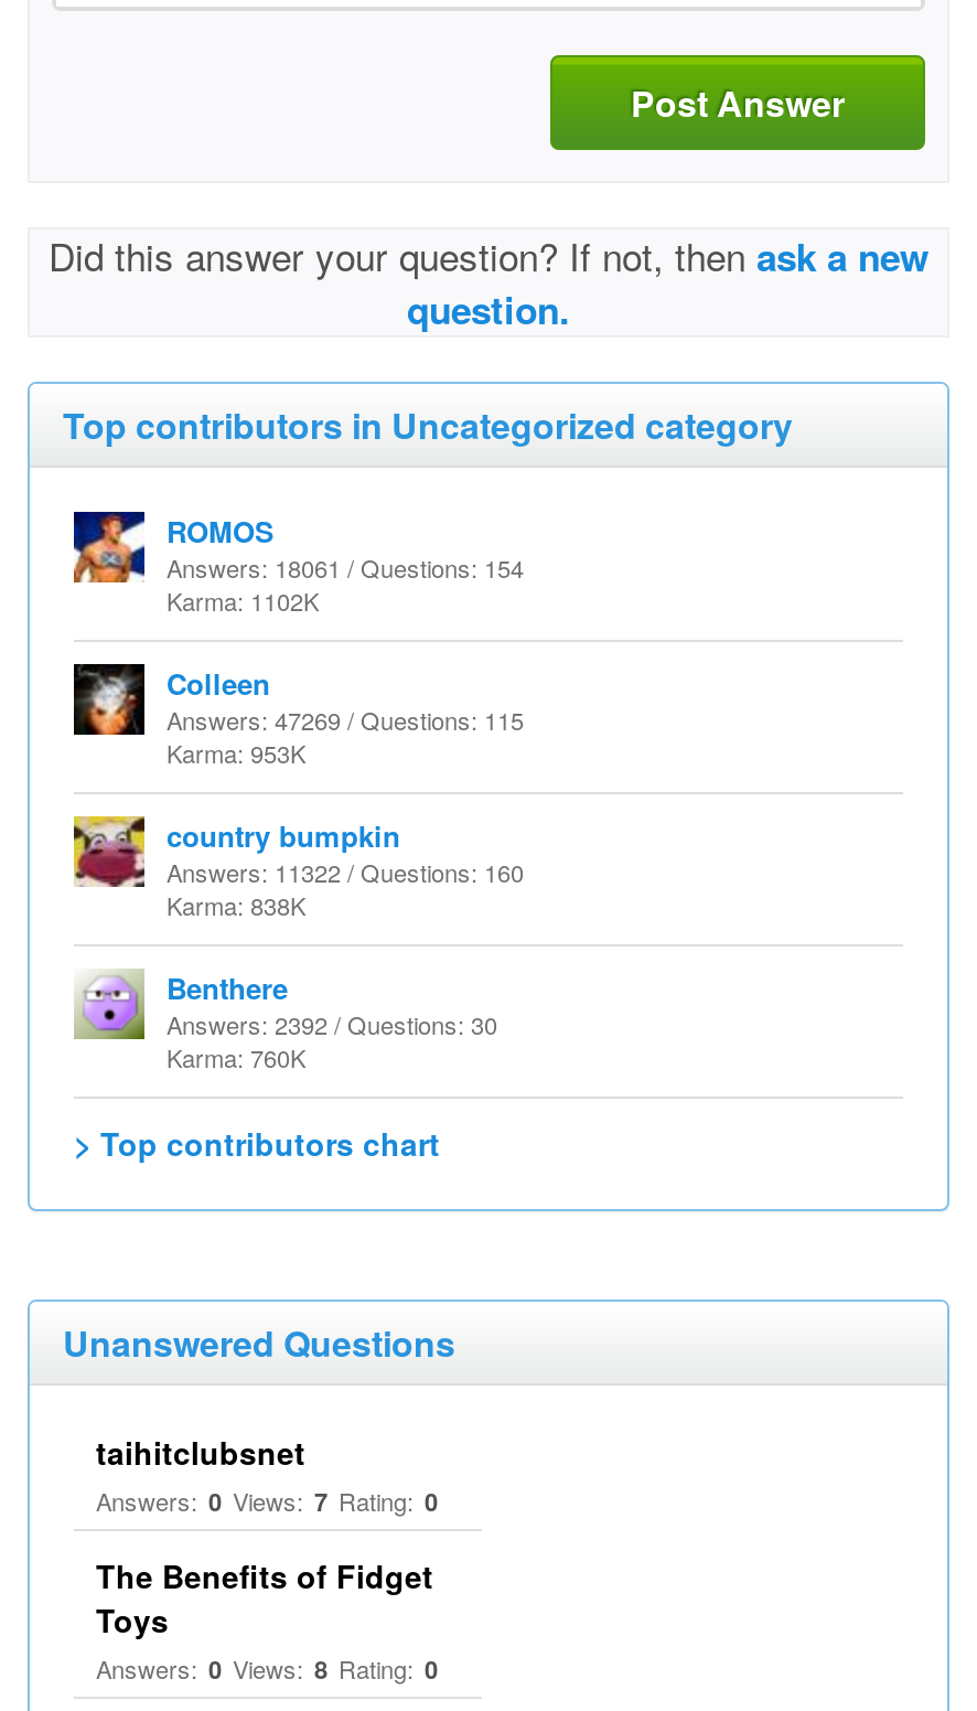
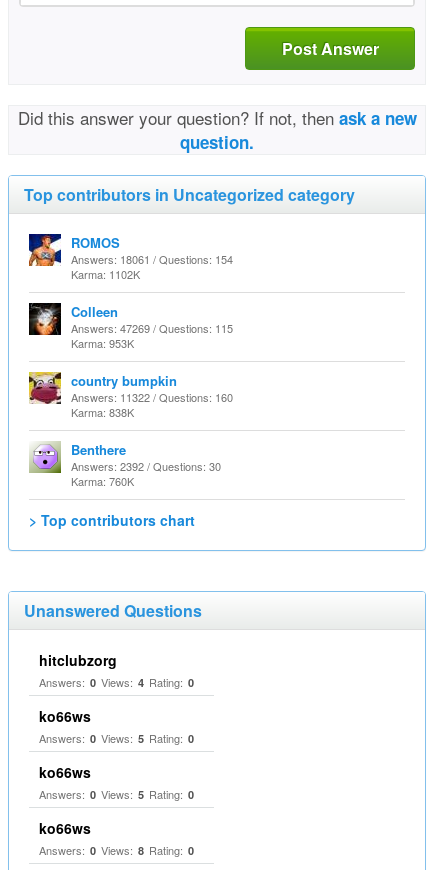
[96,1430,438,1642] taihitclubsnet | Answers: 0 Views: 7 Rating: 0 | The Benefits of Fidget | Toys -> [39,650,194,838] hitclubzorg | Answers: 0 Views: 4 Rating: 0 | ko66ws | Answers: 0 Views: 5 Rating: 0 | ko66ws | Answers: 0 Views: 5 Rating: 0 | ko66ws

